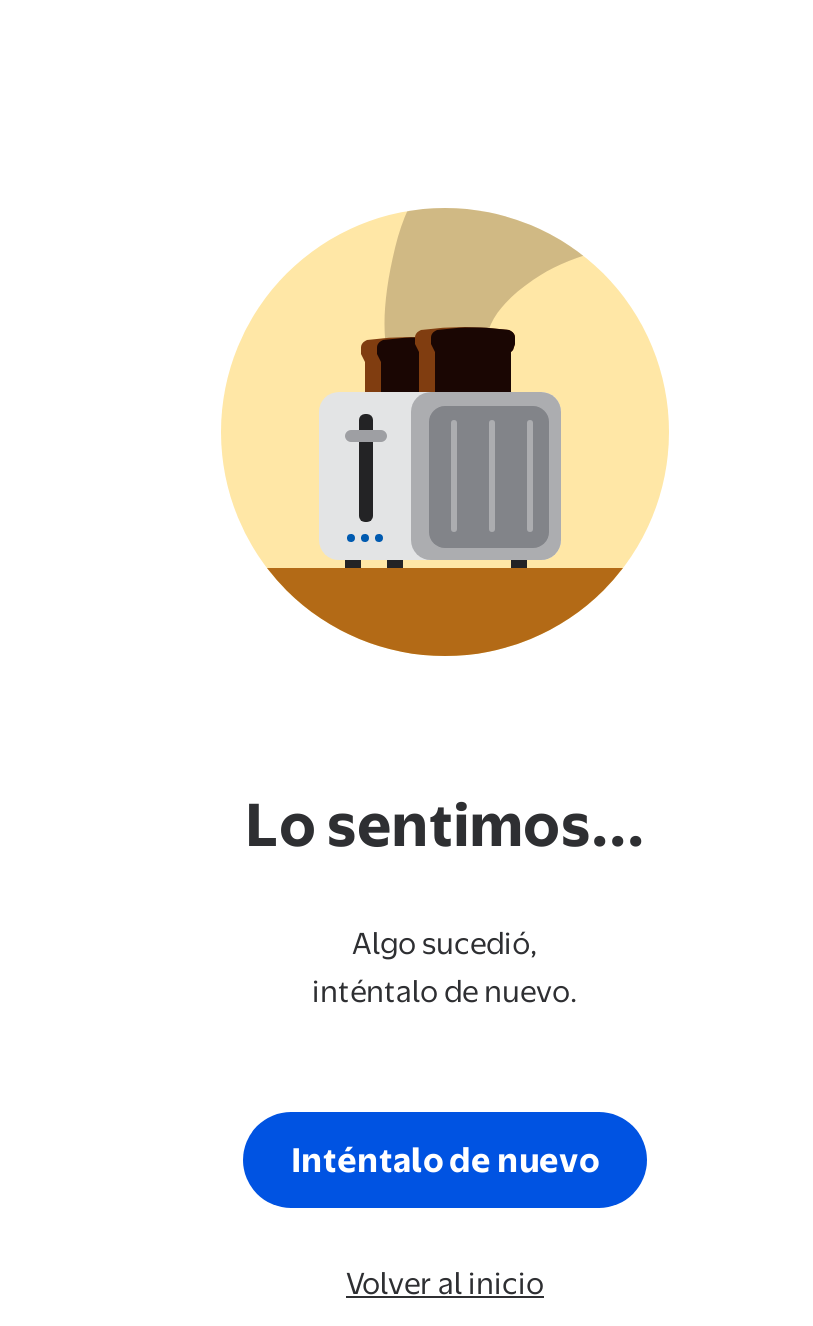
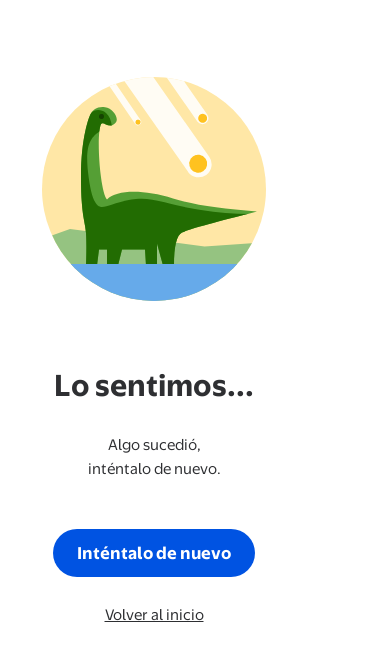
[243,208,643,658] [image] -> [52,78,256,302] [image]

